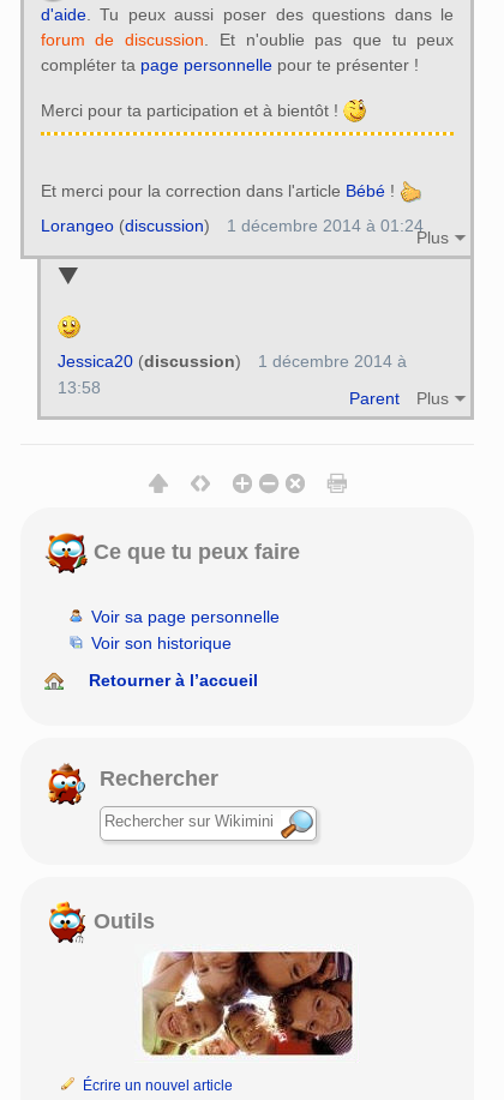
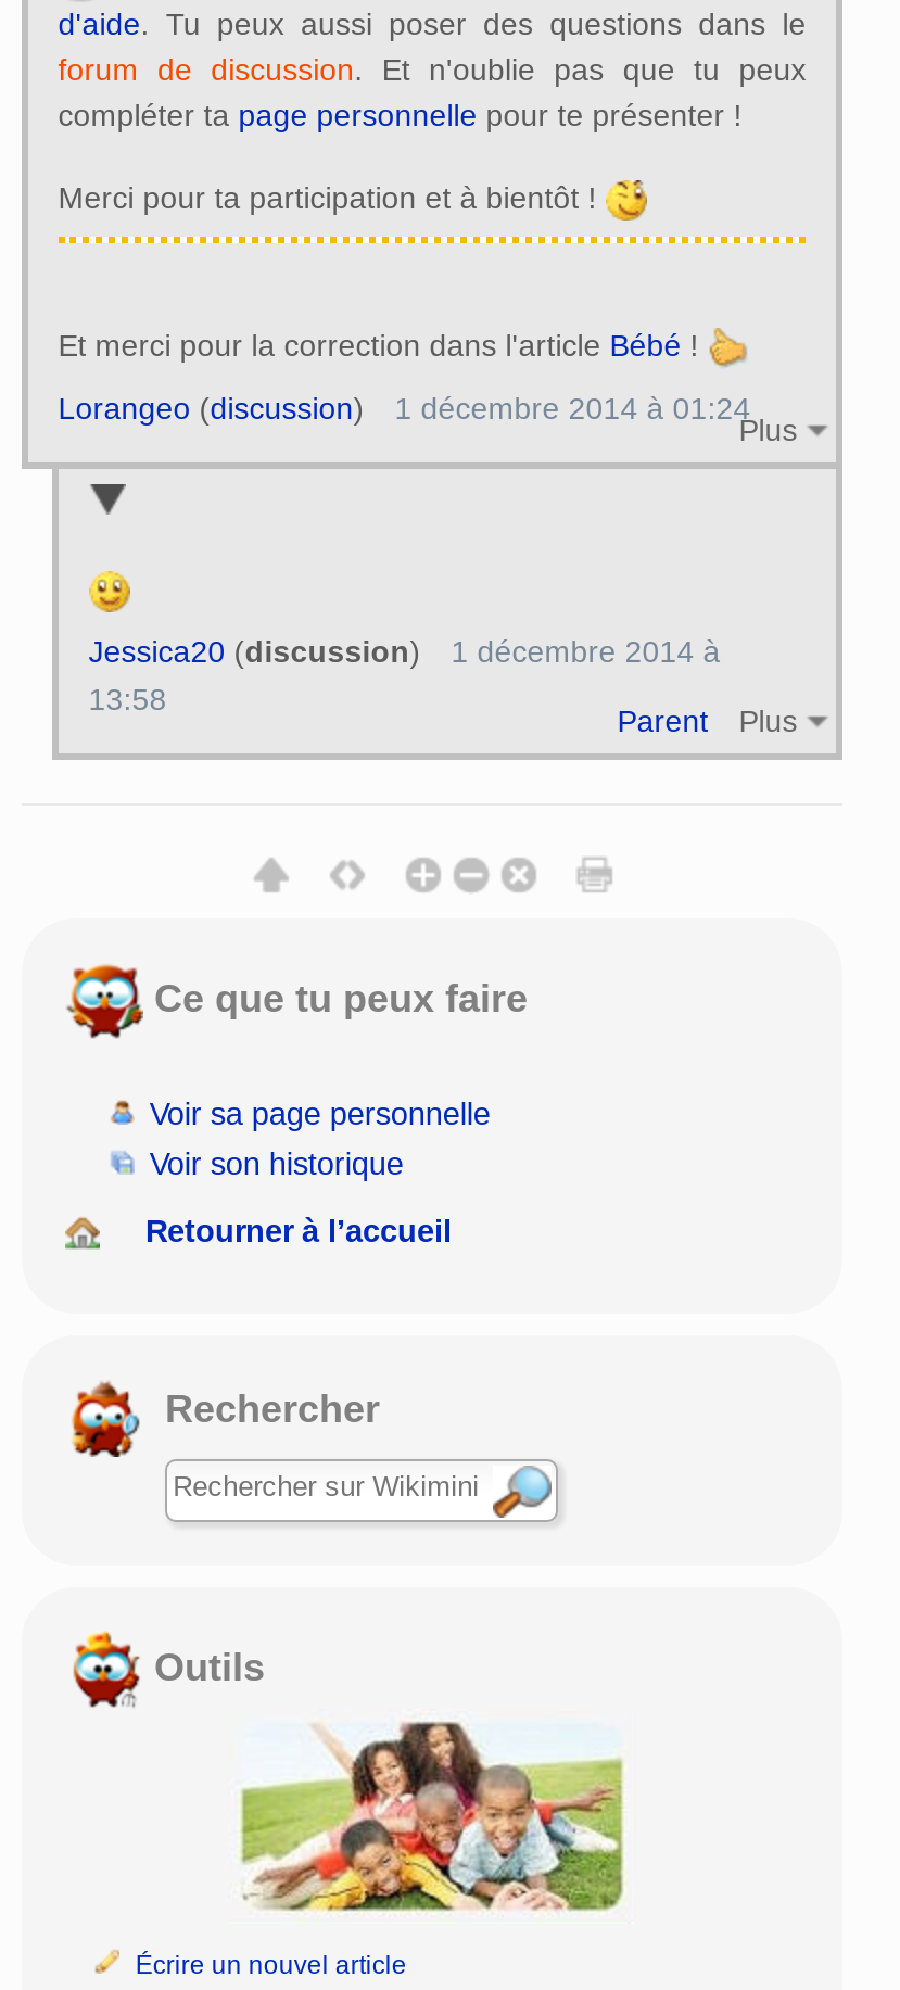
[140,950,354,1057] [image] -> [241,1722,625,1913] [image]

